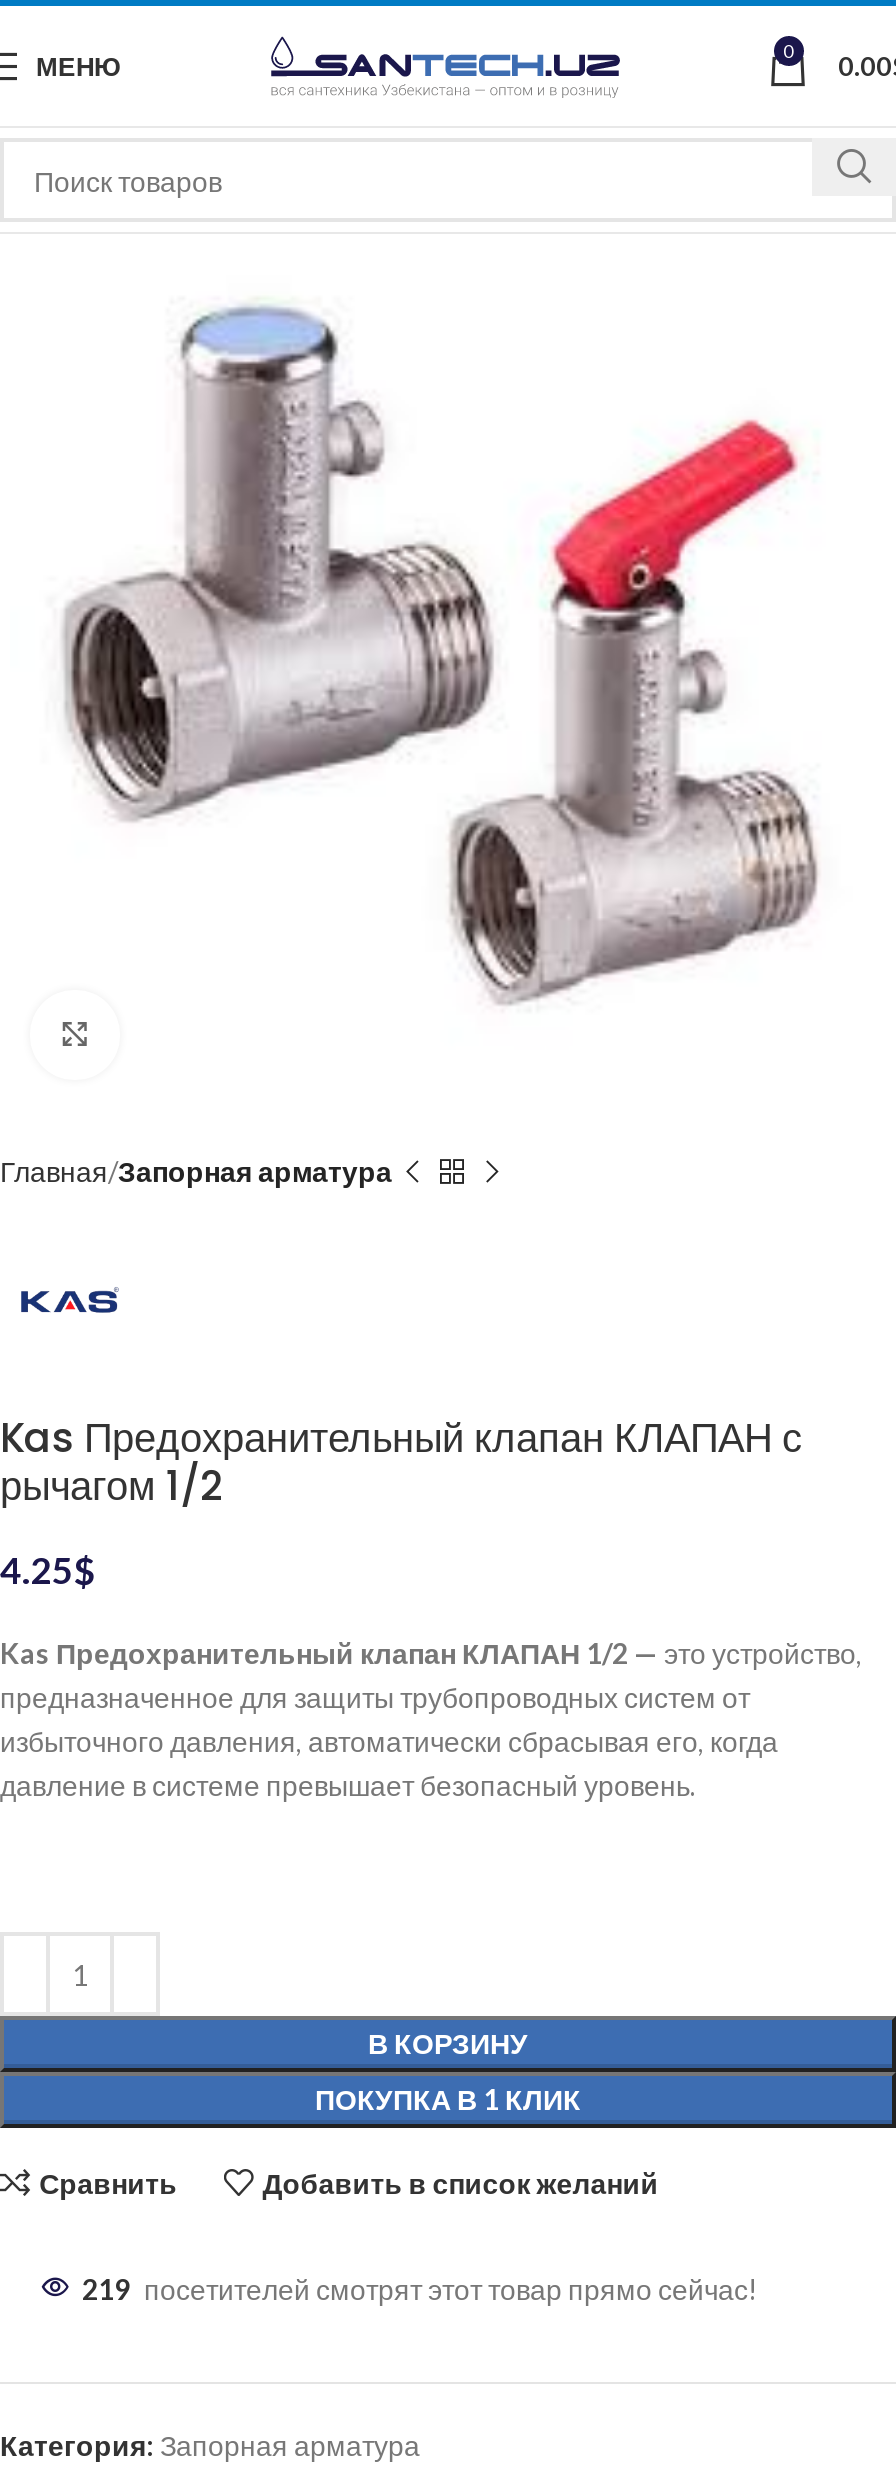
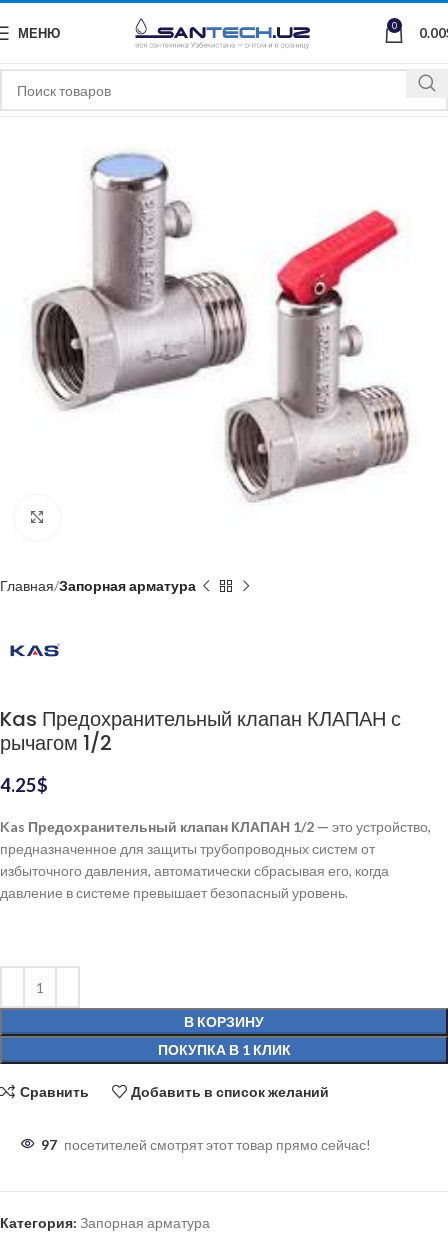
[82,2272,758,2306] 219 посетителей смотрят этот товар прямо сейчас! -> [41,1136,371,1153] 97 посетителей смотрят этот товар прямо сейчас!

